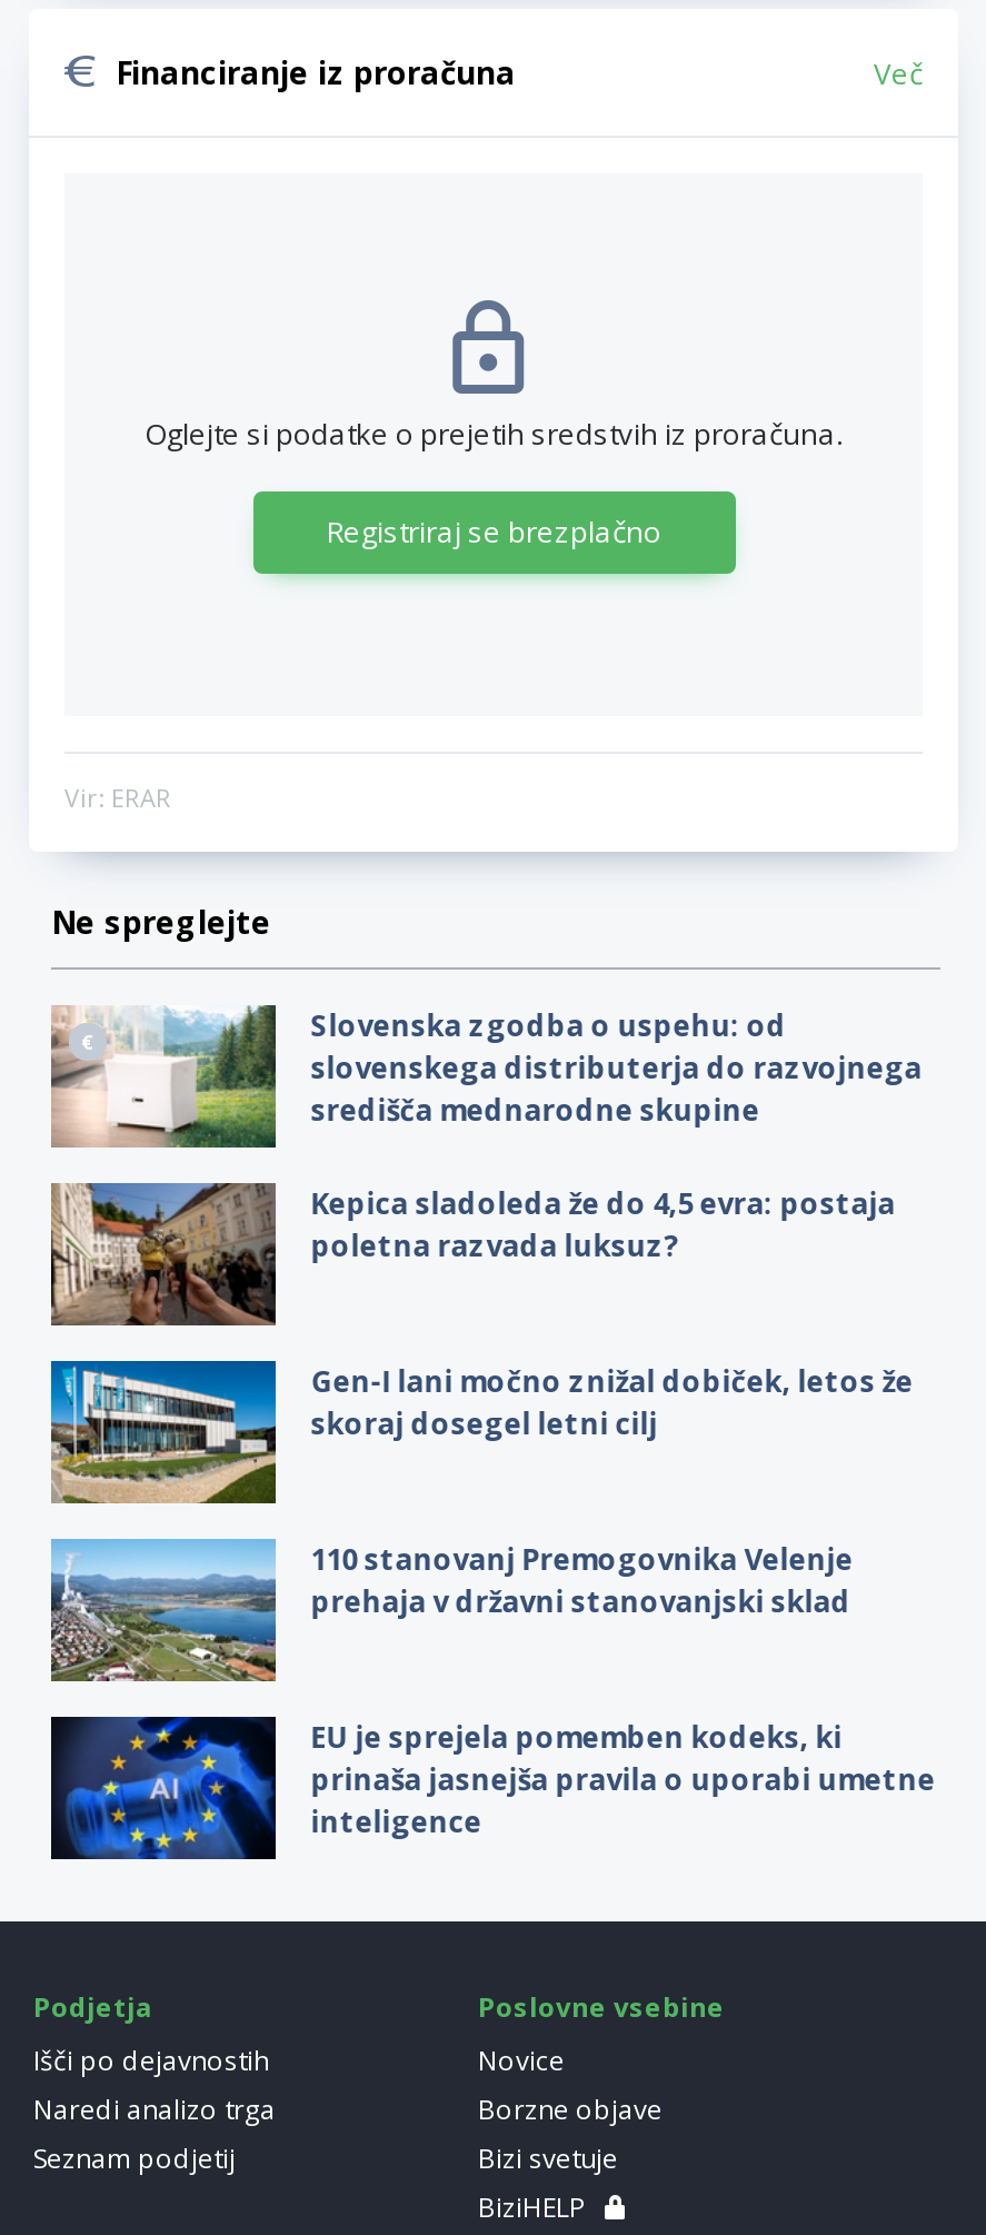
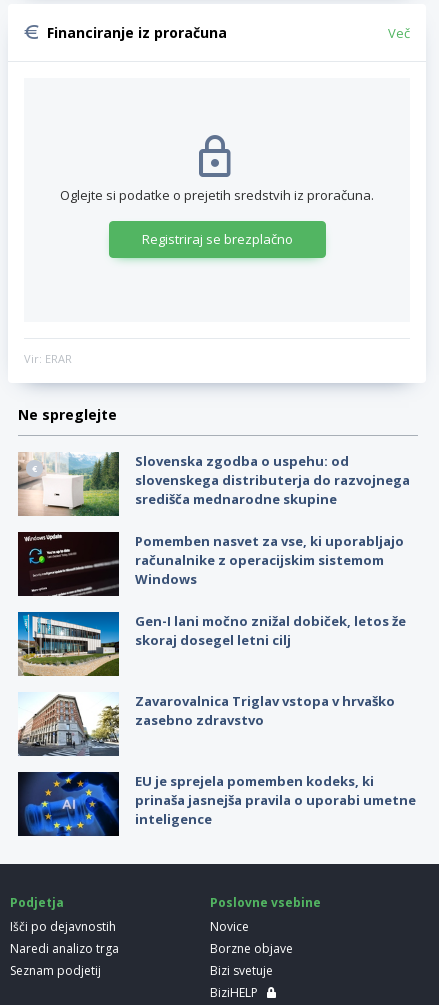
[49,1181,896,1328] [image] | Kepica sladoleda že do 4,5 evra: postaja | poletna razvada luksuz? -> [18,531,404,597] [image] | Pomemben nasvet za vse, ki uporabljajo | računalnike z operacijskim sistemom | Windows
[49,1537,853,1683] [image] | 110 stanovanj Premogovnika Velenje | prehaja v državni stanovanjski sklad -> [18,691,395,756] [image] | Zavarovalnica Triglav vstopa v hrvaško | zasebno zdravstvo

